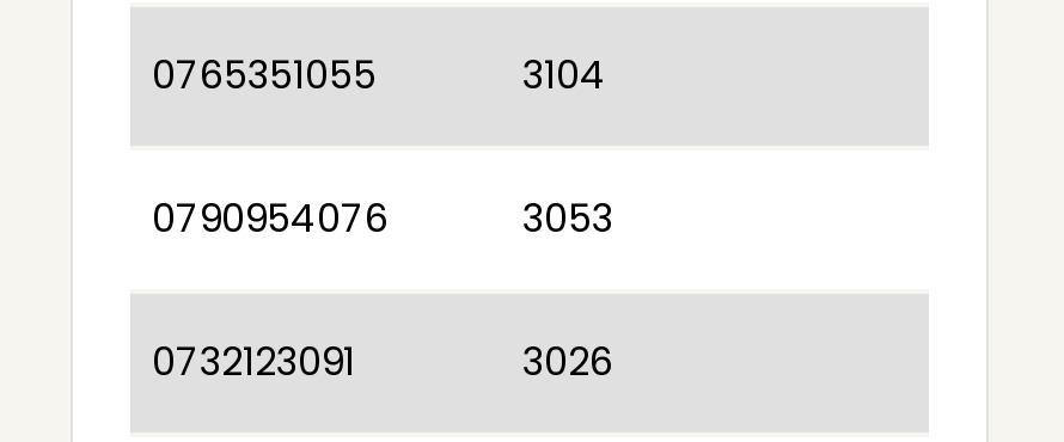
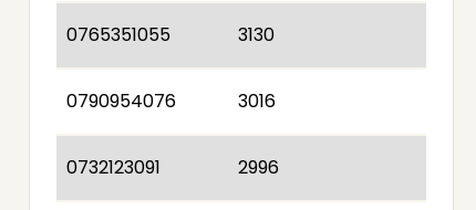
[522,48,606,103] 3104 -> [238,22,275,48] 3130
[522,191,613,246] 3053 -> [238,88,276,114] 3016
[522,334,613,389] 3026 -> [238,155,279,180] 2996

